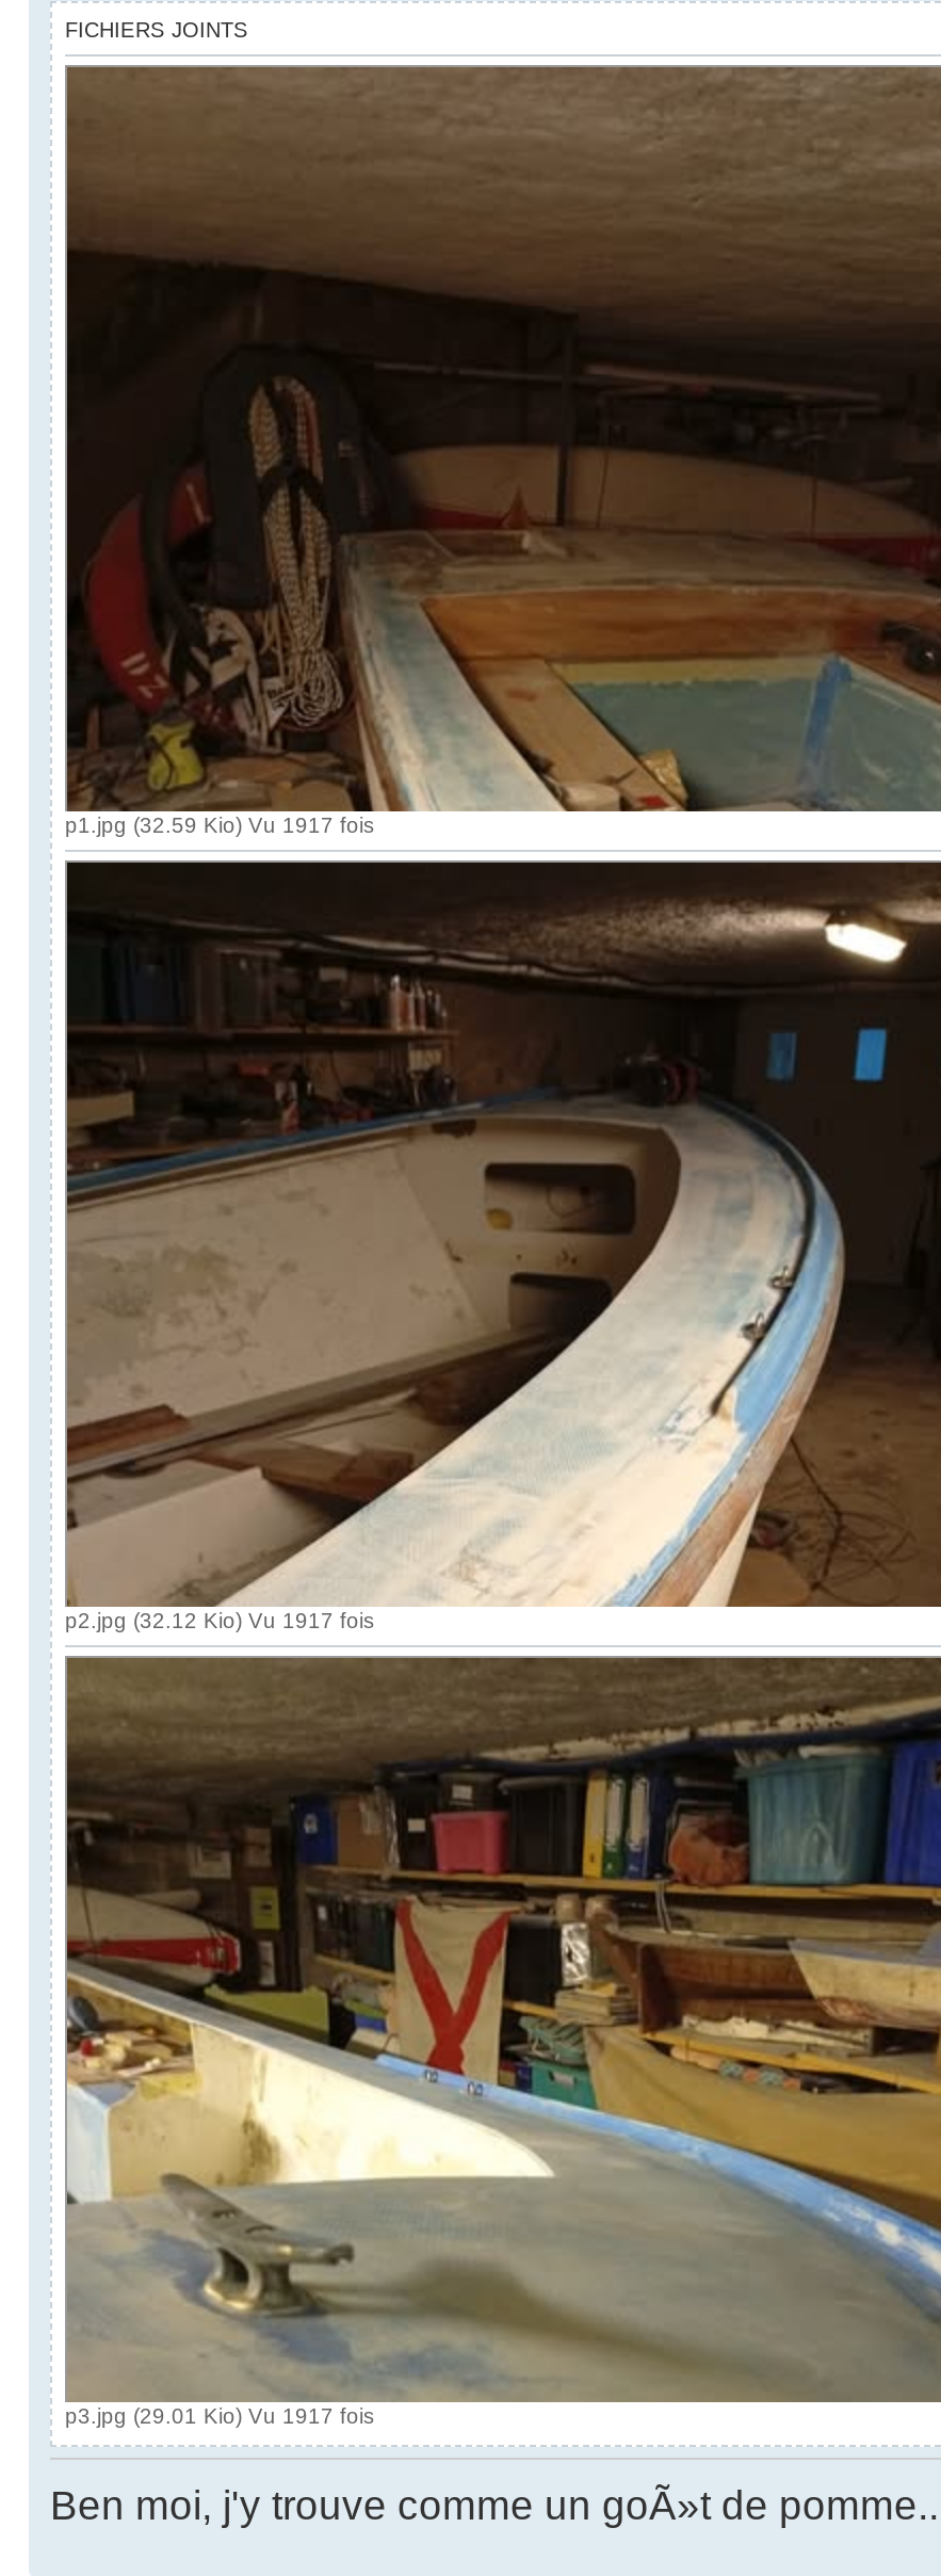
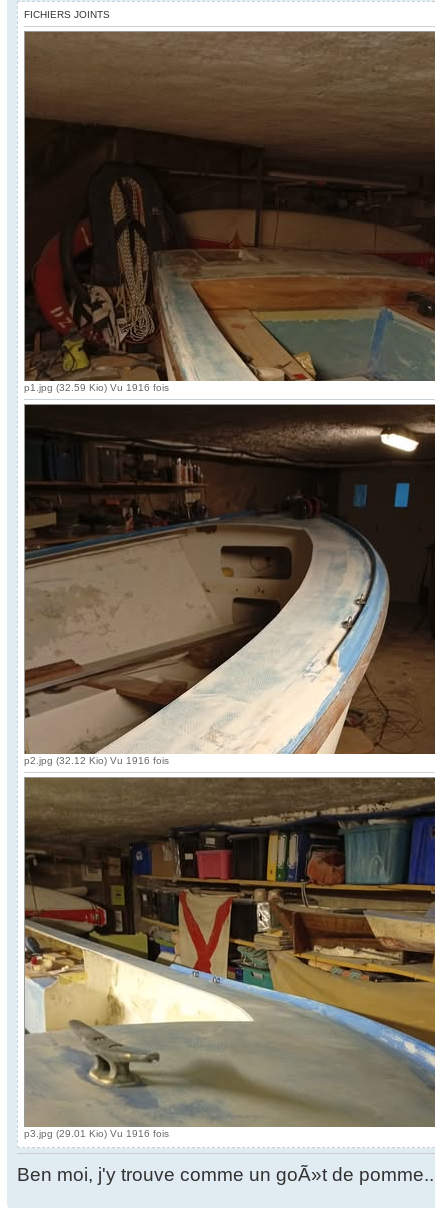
[65,815,374,838] p1.jpg (32.59 Kio) Vu 1917 fois -> [24,382,169,393] p1.jpg (32.59 Kio) Vu 1916 fois
[65,1610,374,1634] p2.jpg (32.12 Kio) Vu 1917 fois -> [24,755,169,766] p2.jpg (32.12 Kio) Vu 1916 fois
[65,2406,374,2429] p3.jpg (29.01 Kio) Vu 1917 fois -> [24,1128,169,1139] p3.jpg (29.01 Kio) Vu 1916 fois

